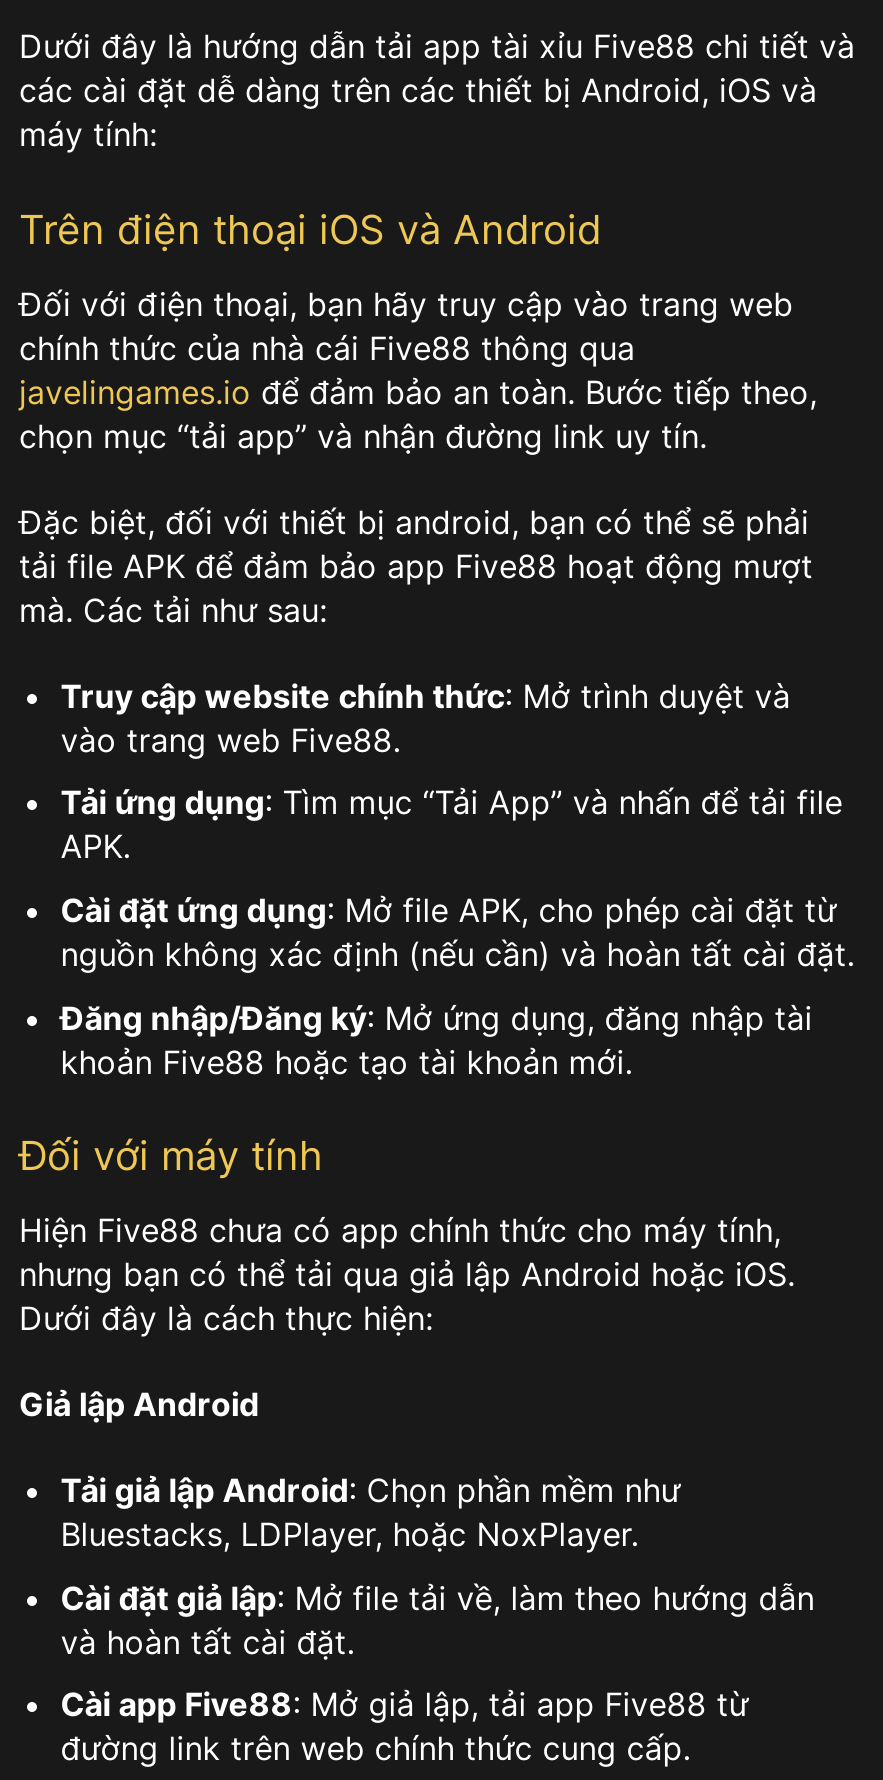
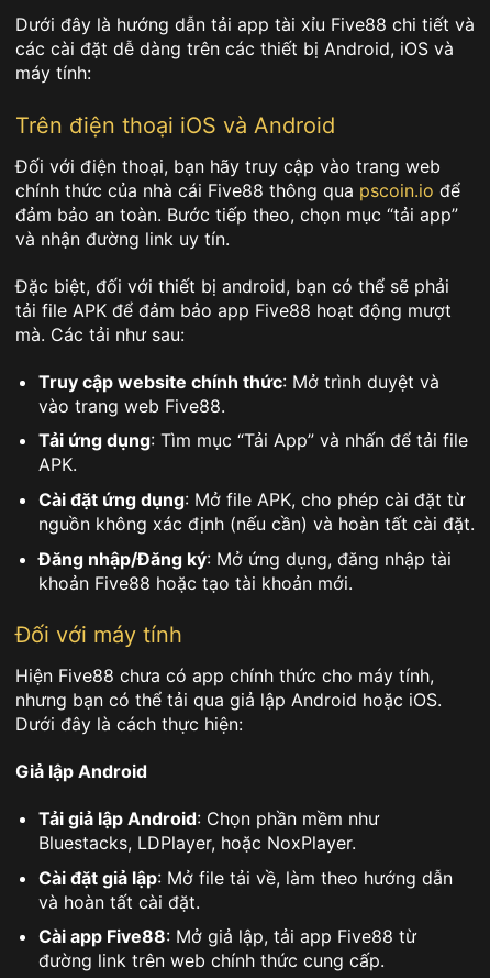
[19,328,817,456] chính thức của nhà cái Five88 thông qua | javelingames.io để đảm bảo an toàn. Bước tiếp theo, | chọn mục “tải app” và nhận đường link uy tín. -> [15,180,460,250] chính thức của nhà cái Five88 thông qua pscoin.io để | đảm bảo an toàn. Bước tiếp theo, chọn mục “tải app” | và nhận đường link uy tín.

